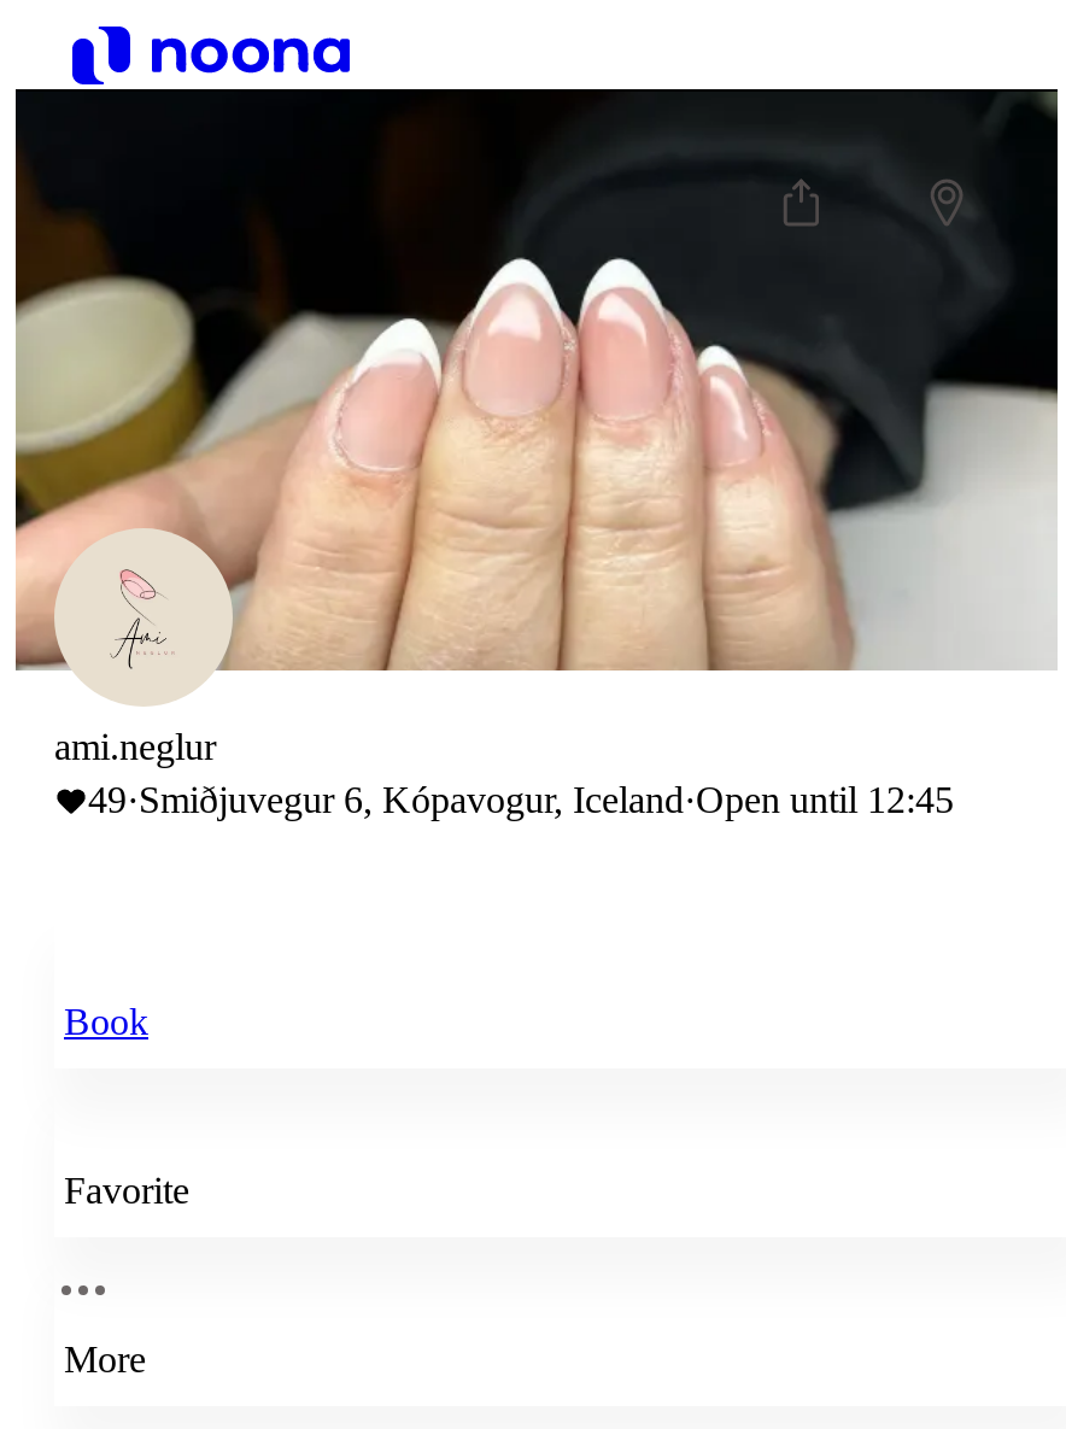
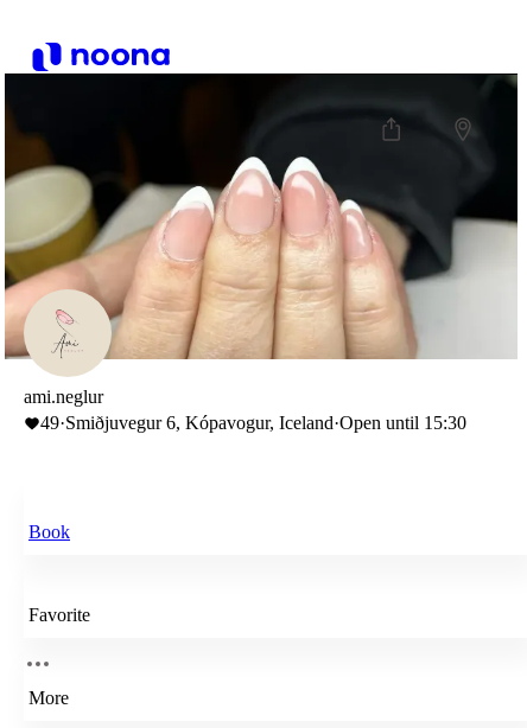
[88,779,954,820] 49·Smiðjuvegur 6, Kópavogur, Iceland·Open until 12:45 -> [40,413,466,433] 49·Smiðjuvegur 6, Kópavogur, Iceland·Open until 15:30

